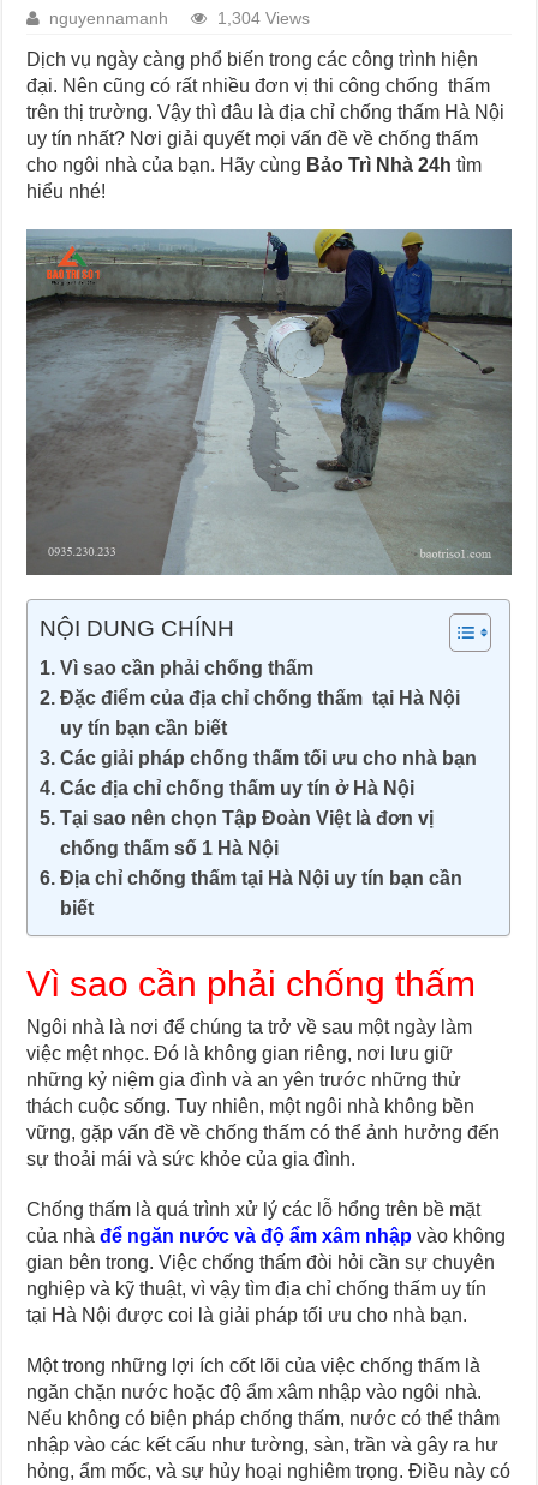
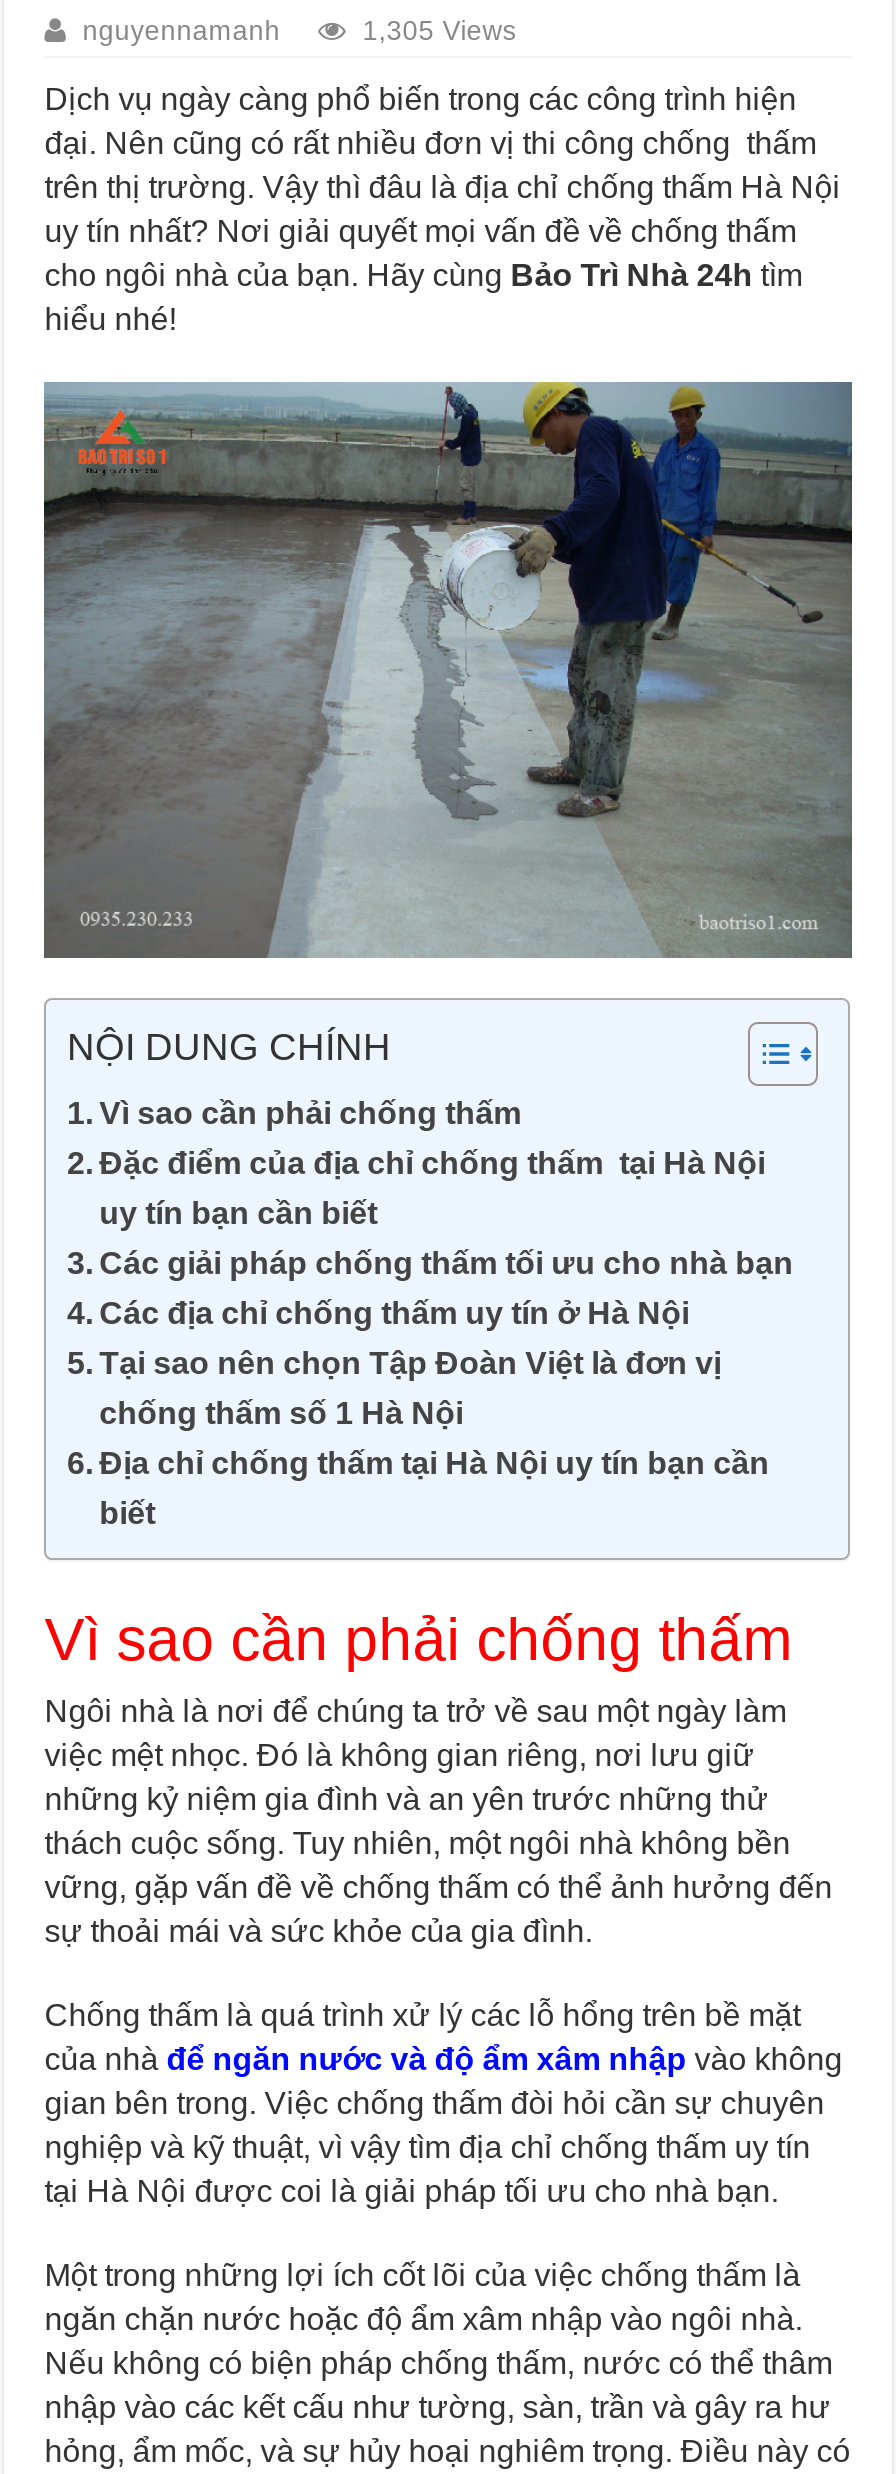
[218,10,310,28] 1,304 Views -> [362,16,516,46] 1,305 Views

